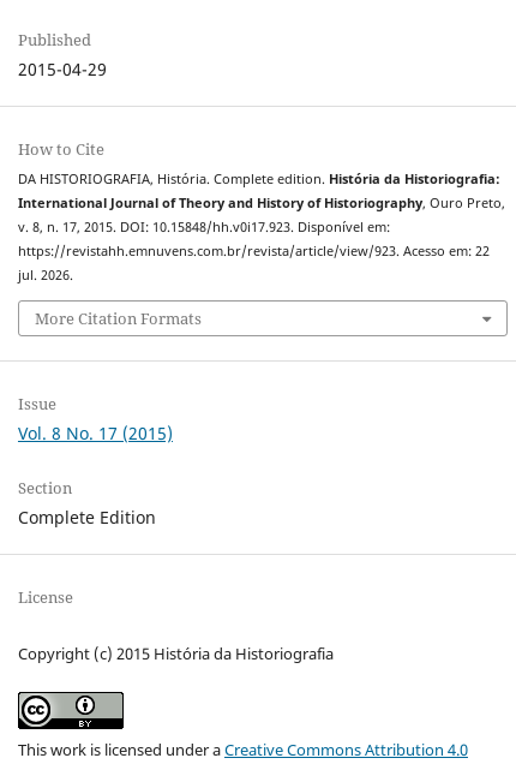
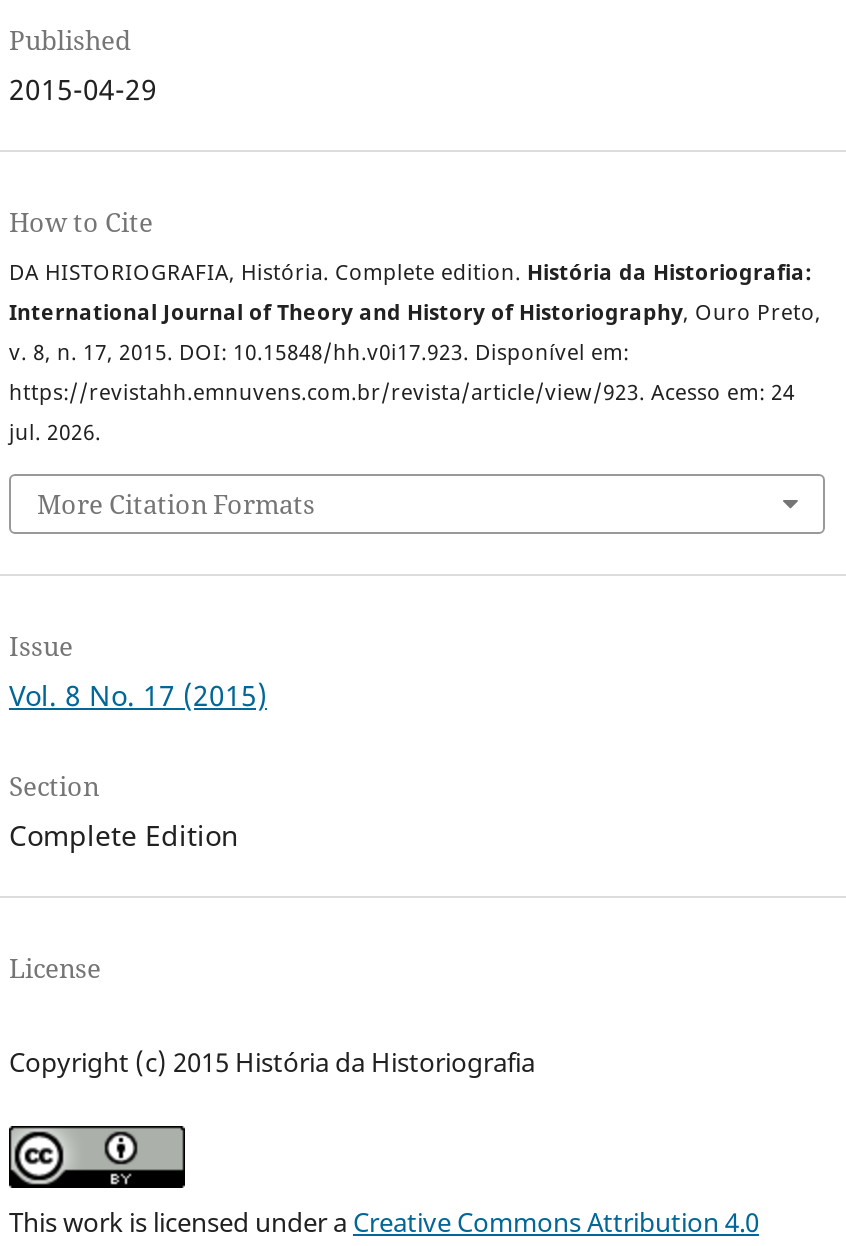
[18,243,490,260] https://revistahh.emnuvens.com.br/revista/article/view/923. Acesso em: 22 -> [9,378,795,406] https://revistahh.emnuvens.com.br/revista/article/view/923. Acesso em: 24

